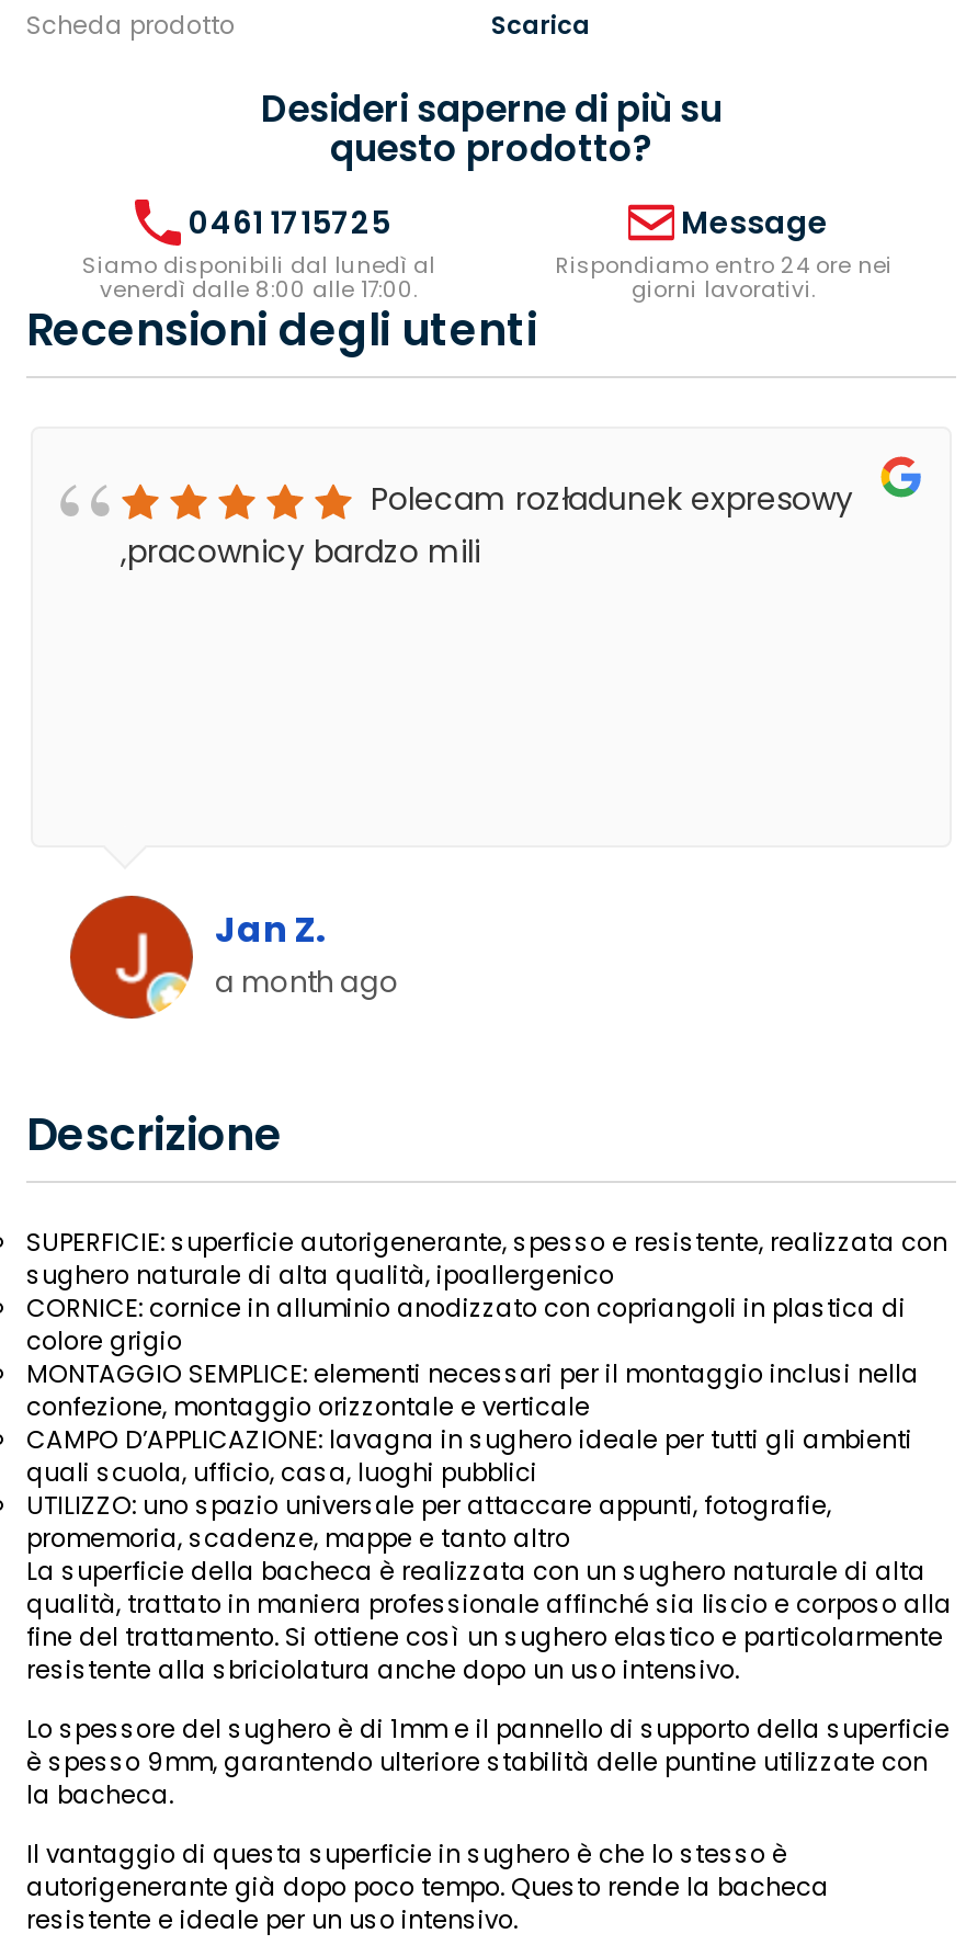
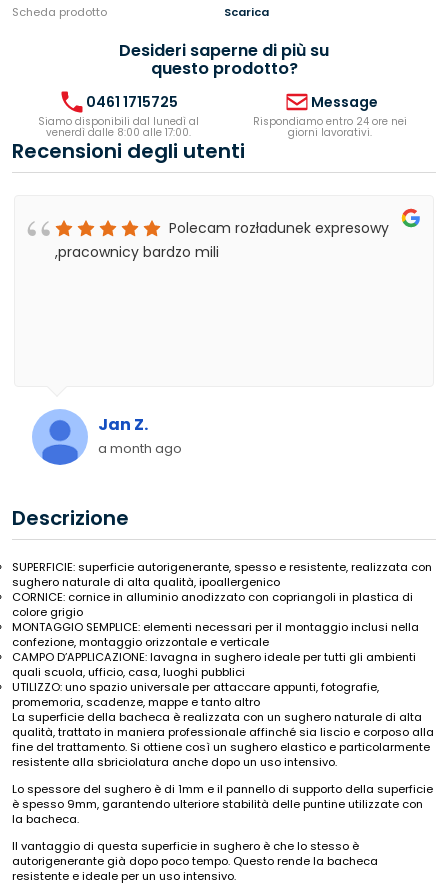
[68,892,195,1022] [image] -> [31,408,89,466] [image]

